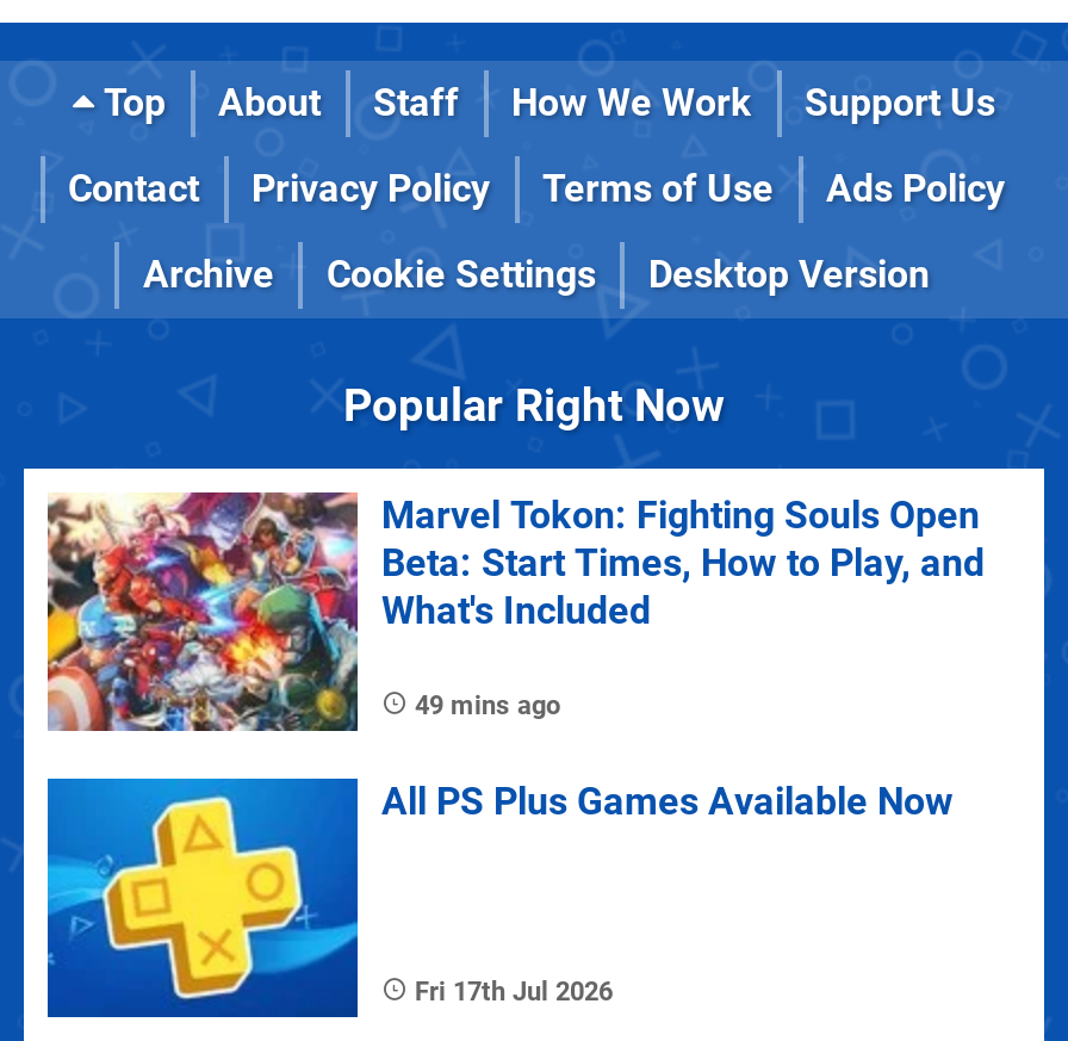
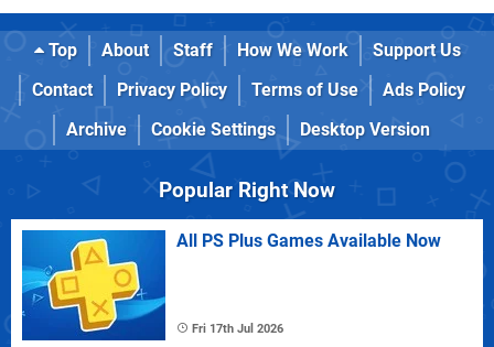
[45,490,985,733] [image] | Marvel Tokon: Fighting Souls Open | Beta: Start Times, How to Play, and | What's Included | 49 mins ago -> none

